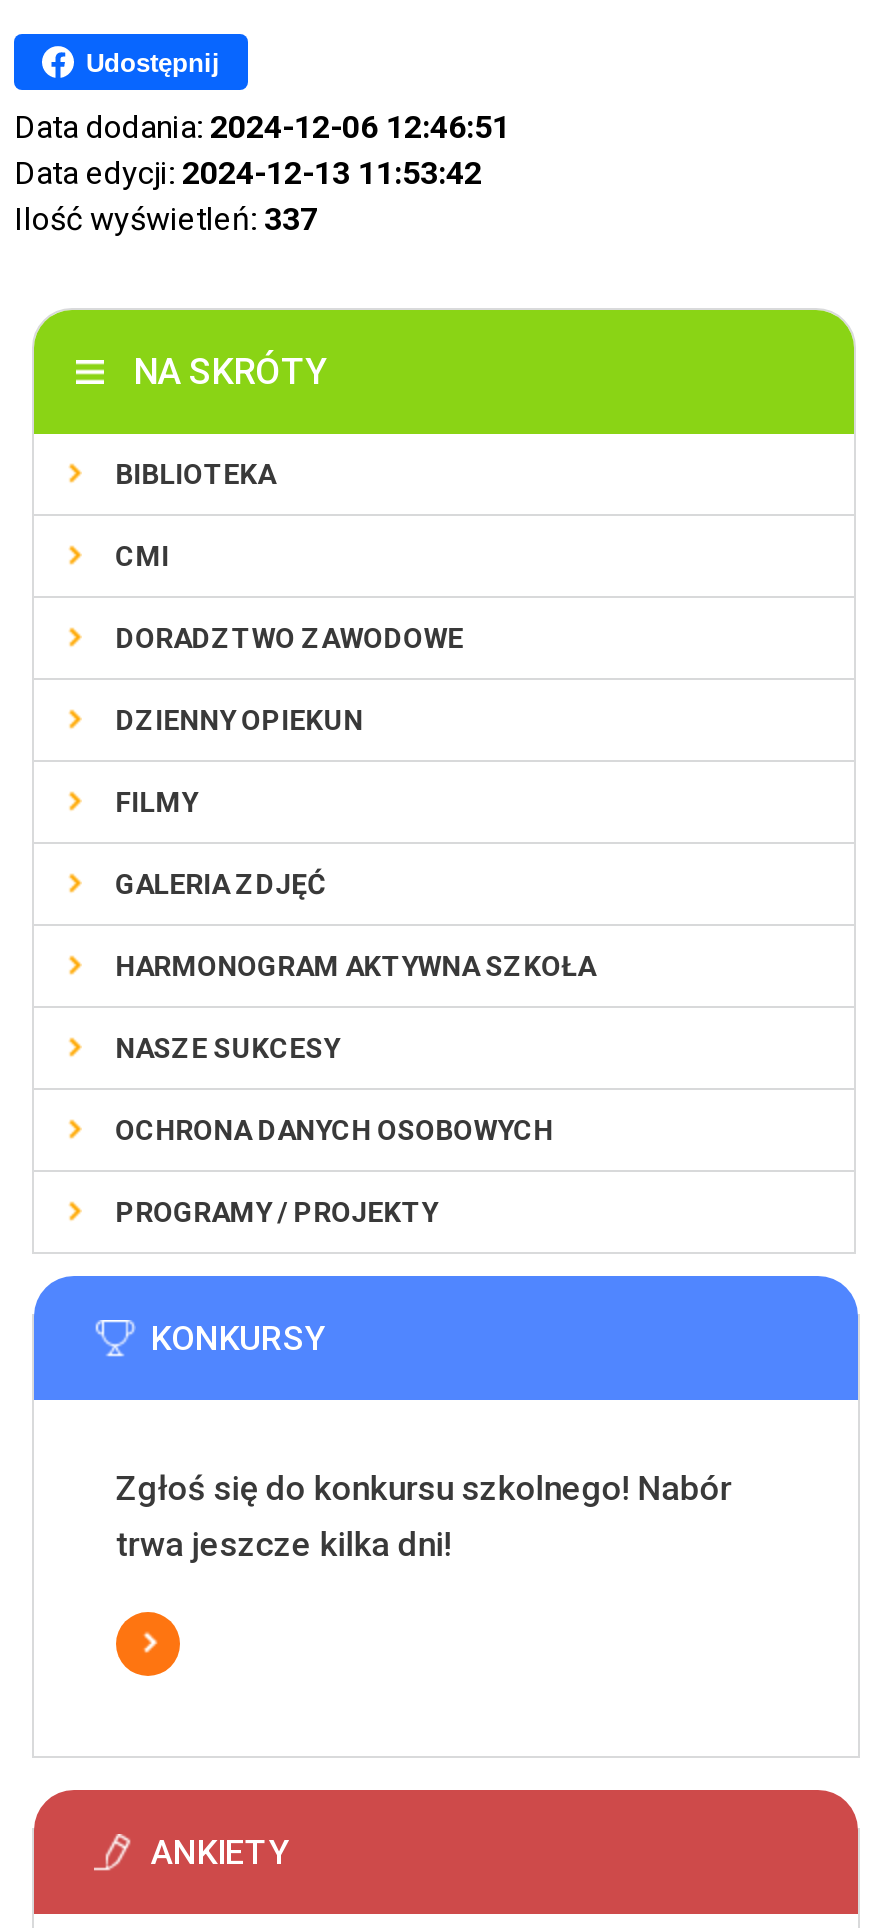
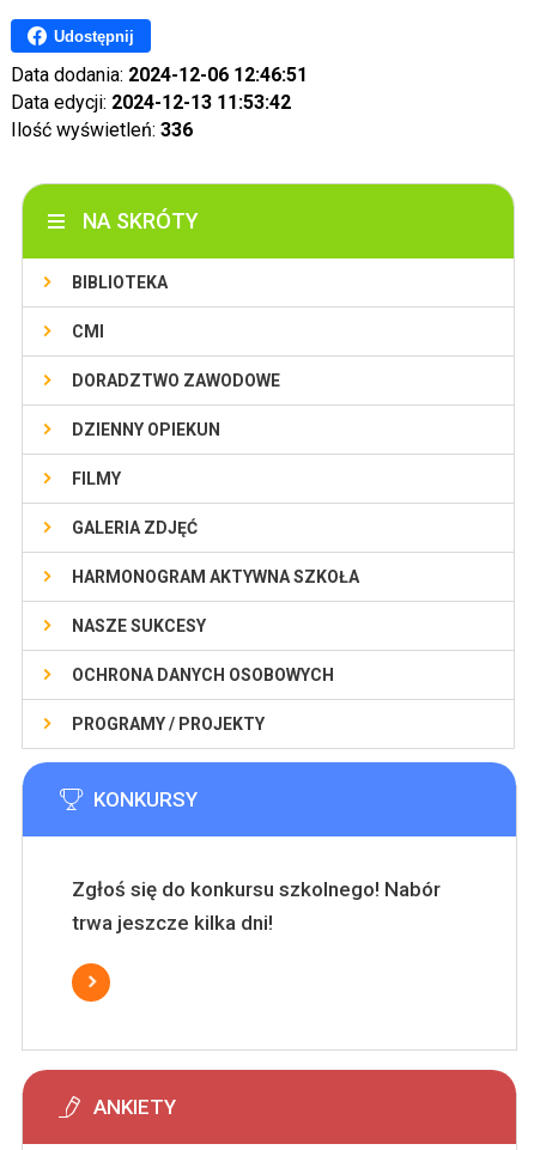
[14,200,318,238] Ilość wyświetleń: 337 -> [11,118,193,141] Ilość wyświetleń: 336

